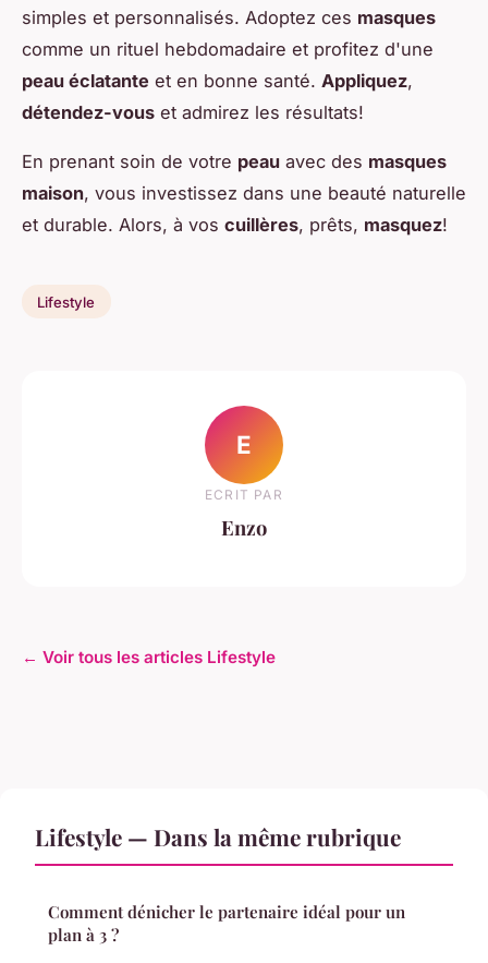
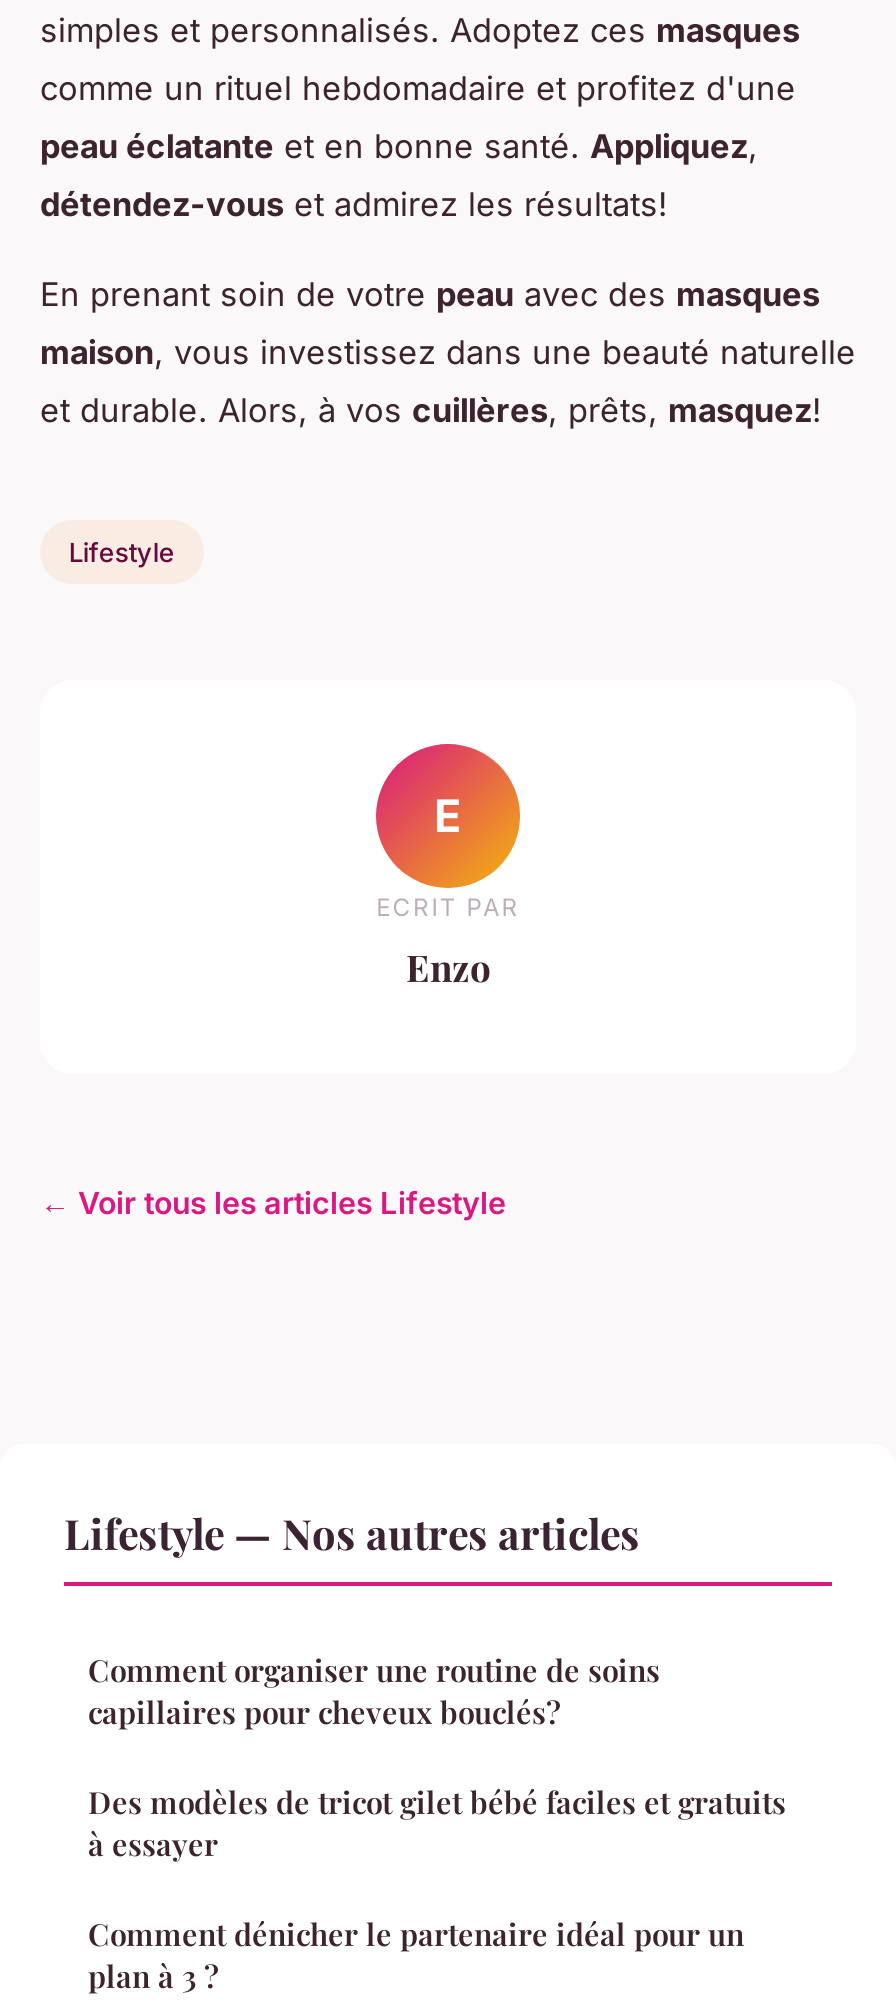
[35,821,401,852] Lifestyle — Dans la même rubrique -> [64,1504,786,1864] Lifestyle — Nos autres articles | Comment organiser une routine de soins | capillaires pour cheveux bouclés? | Des modèles de tricot gilet bébé faciles et gratuits | à essayer

